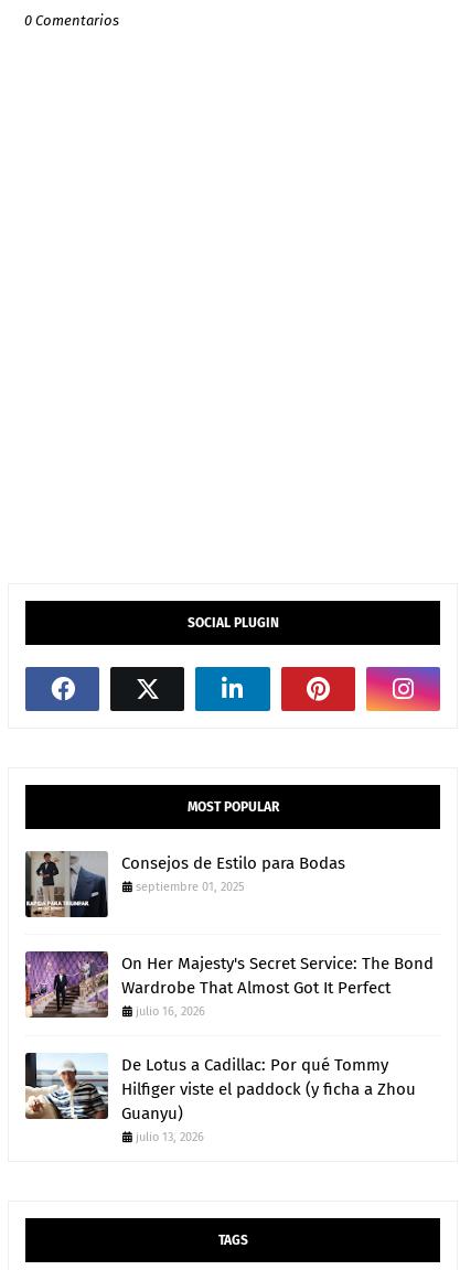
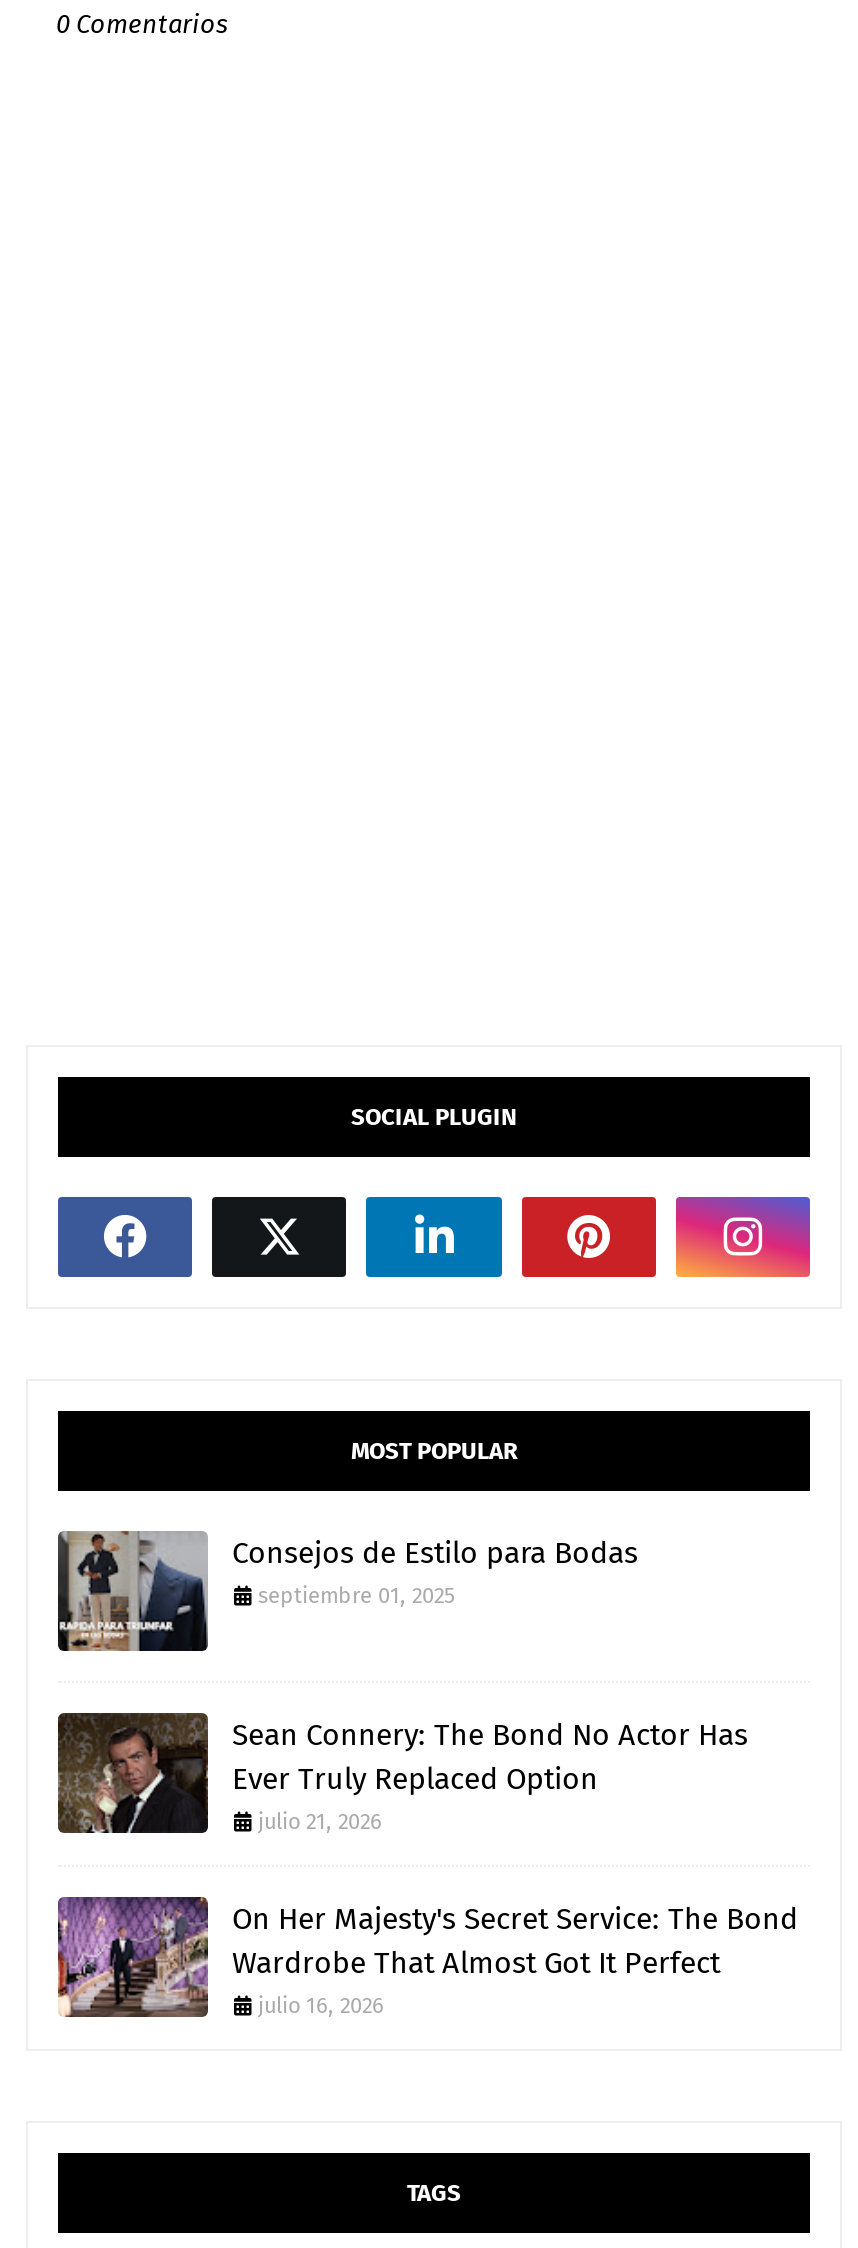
none -> [58,1713,748,1835] [image] | Sean Connery: The Bond No Actor Has | Ever Truly Replaced Option | julio 21, 2026
moved [23,950,434,1019] -> [54,1895,798,2019]: [image] | On Her Majesty's Secret Service: The Bond | Wardrobe That Almost Got It Perfect | julio 16, 2026
[24,1052,416,1145] [image] | De Lotus a Cadillac: Por qué Tommy | Hilfiger viste el paddock (y ficha a Zhou | Guanyu) | julio 13, 2026 -> none

